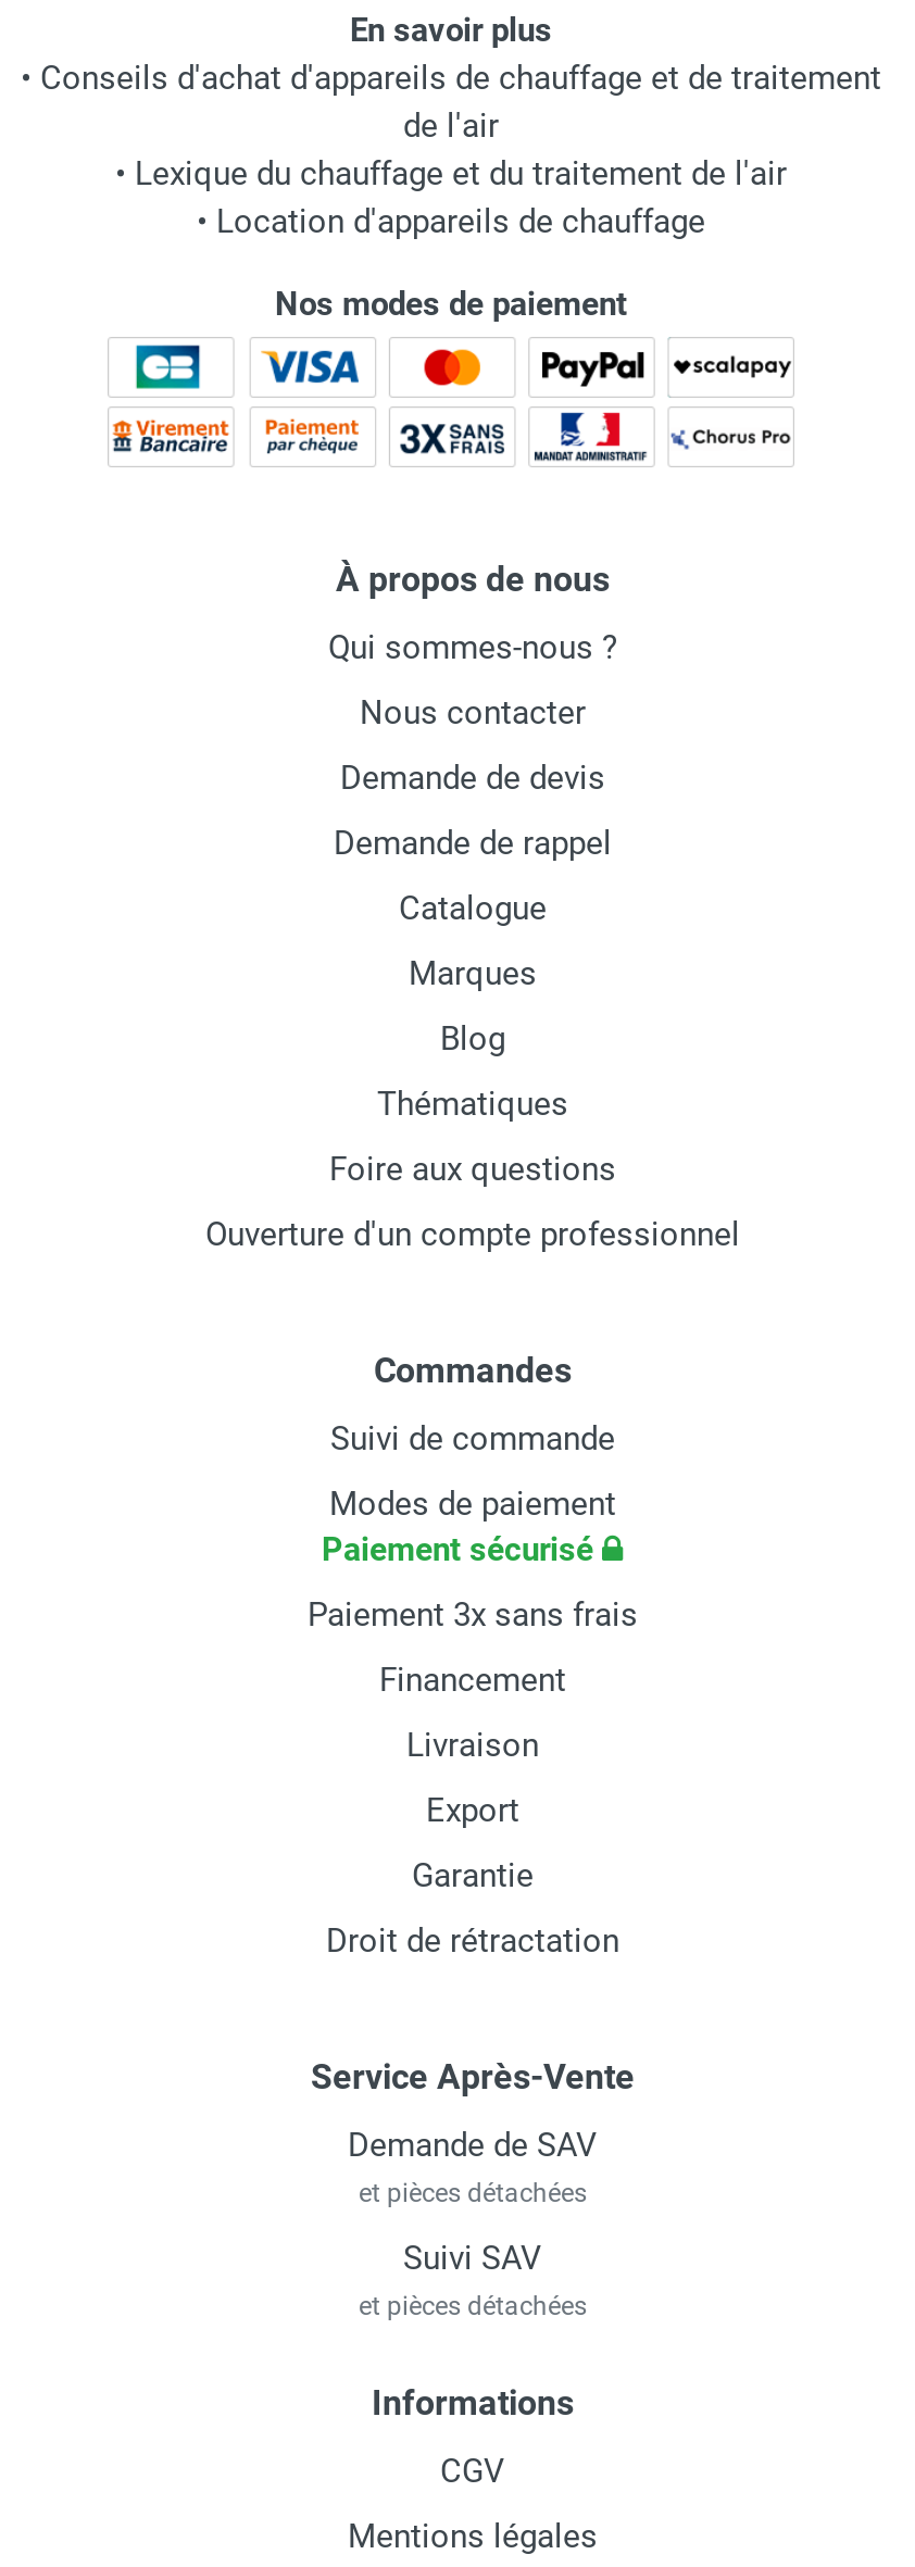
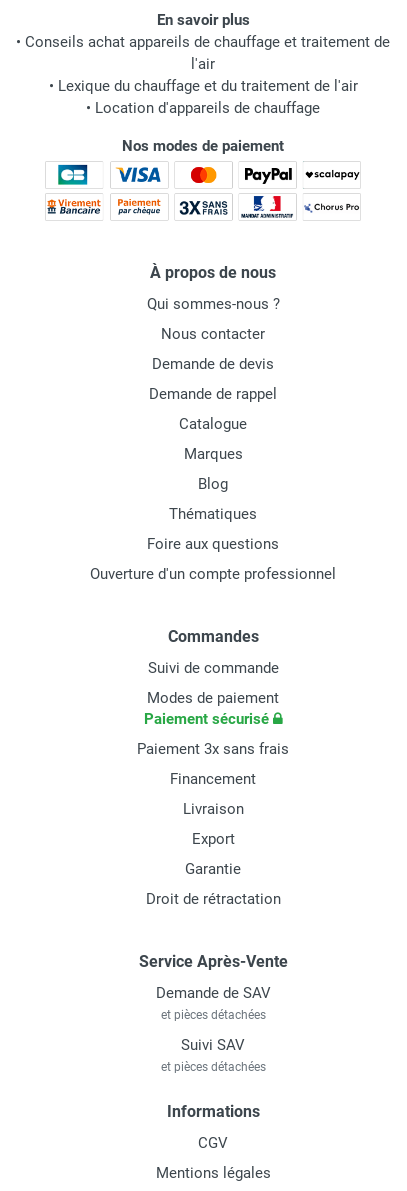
[21,59,881,146] • Conseils d'achat d'appareils de chauffage et de traitement | de l'air -> [16,33,390,73] • Conseils achat appareils de chauffage et traitement de | l'air

